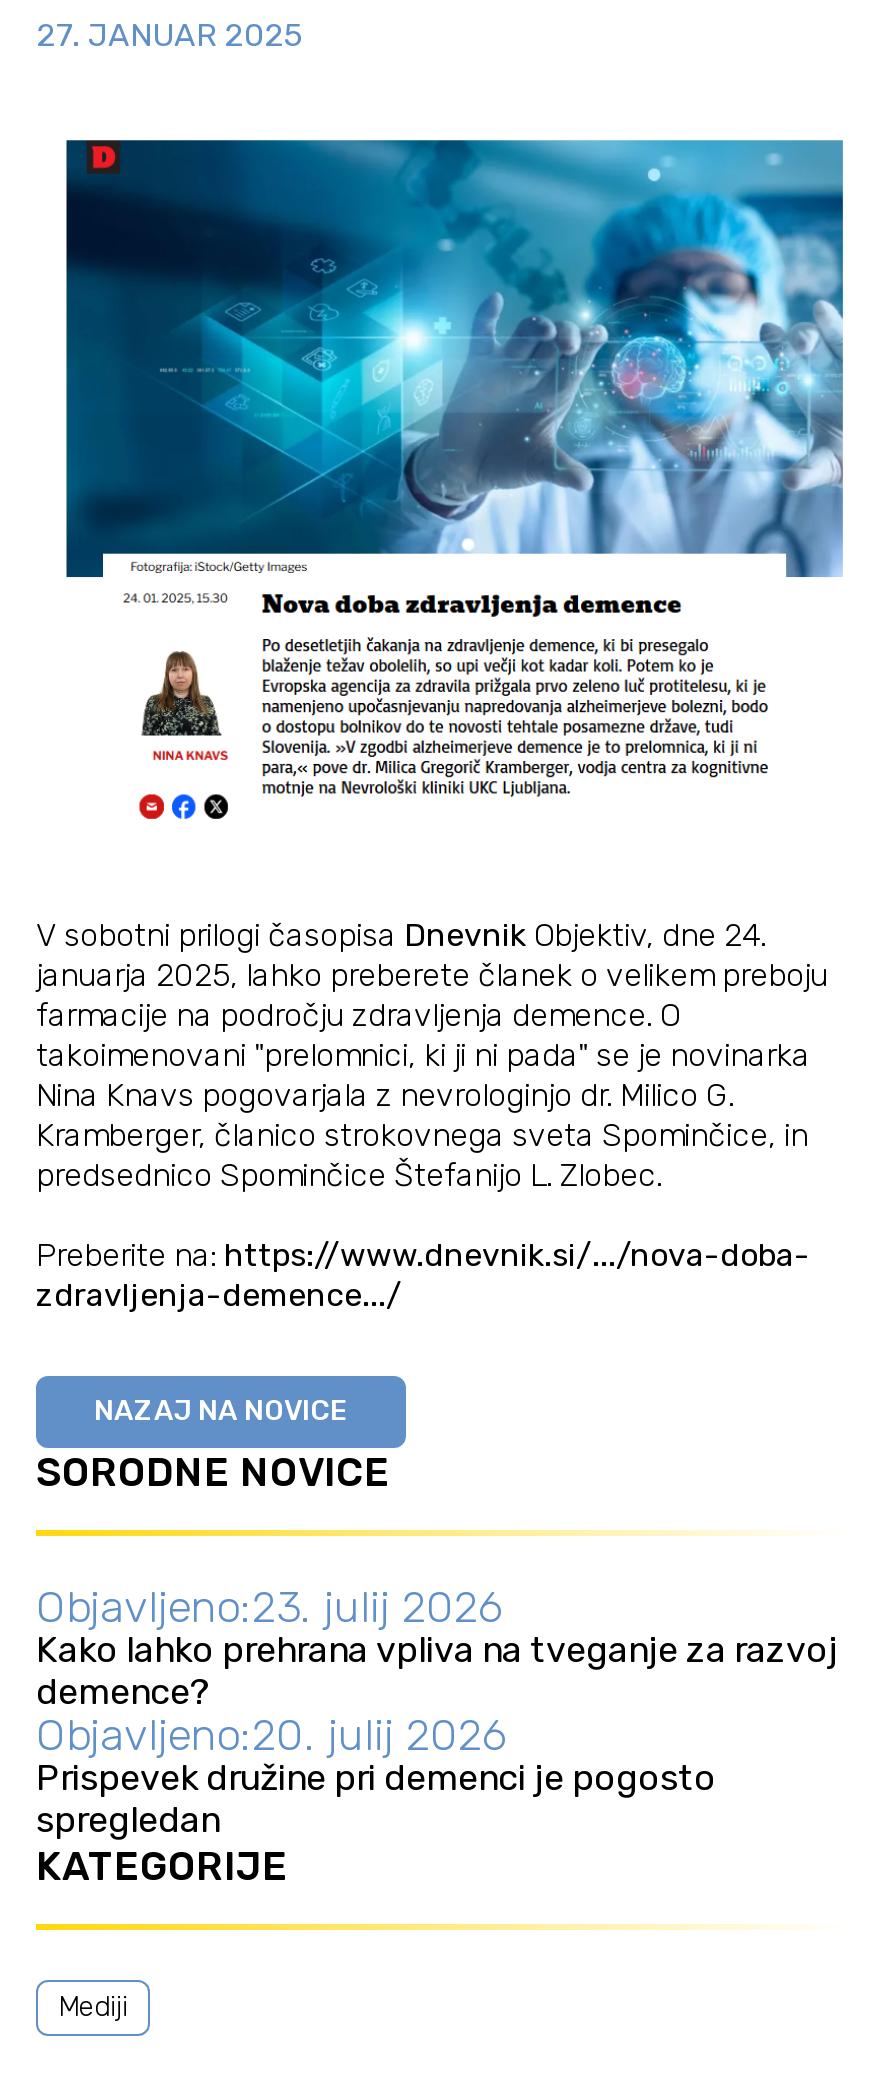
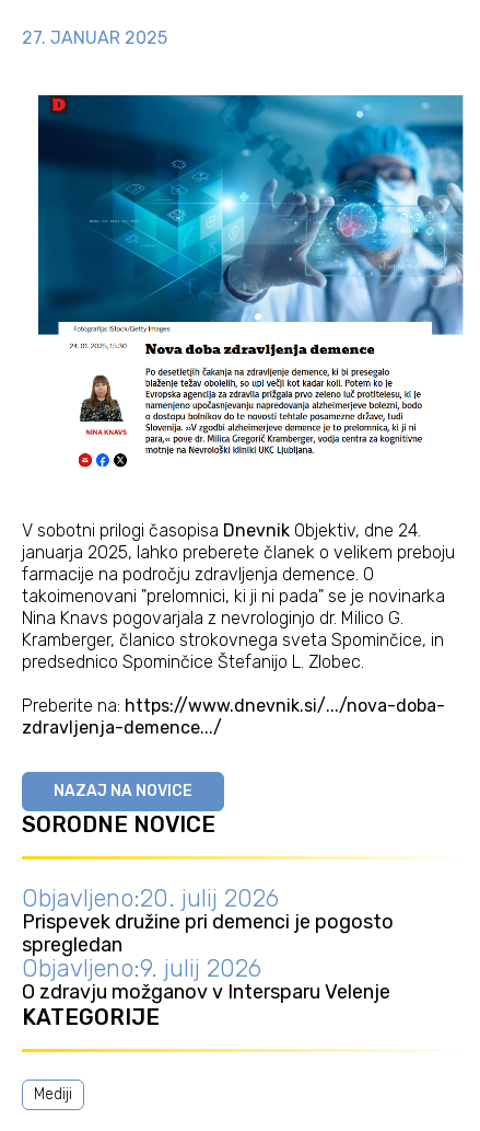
[36,1579,838,1713] Objavljeno:23. julij 2026 | Kako lahko prehrana vpliva na tveganje za razvoj | demence? -> none
moved [36,1707,716,1841] -> [22,883,394,957]: Objavljeno:20. julij 2026 | Prispevek družine pri demenci je pogosto | spregledan
none -> [22,953,390,1004] Objavljeno:9. julij 2026 | O zdravju možganov v Intersparu Velenje

